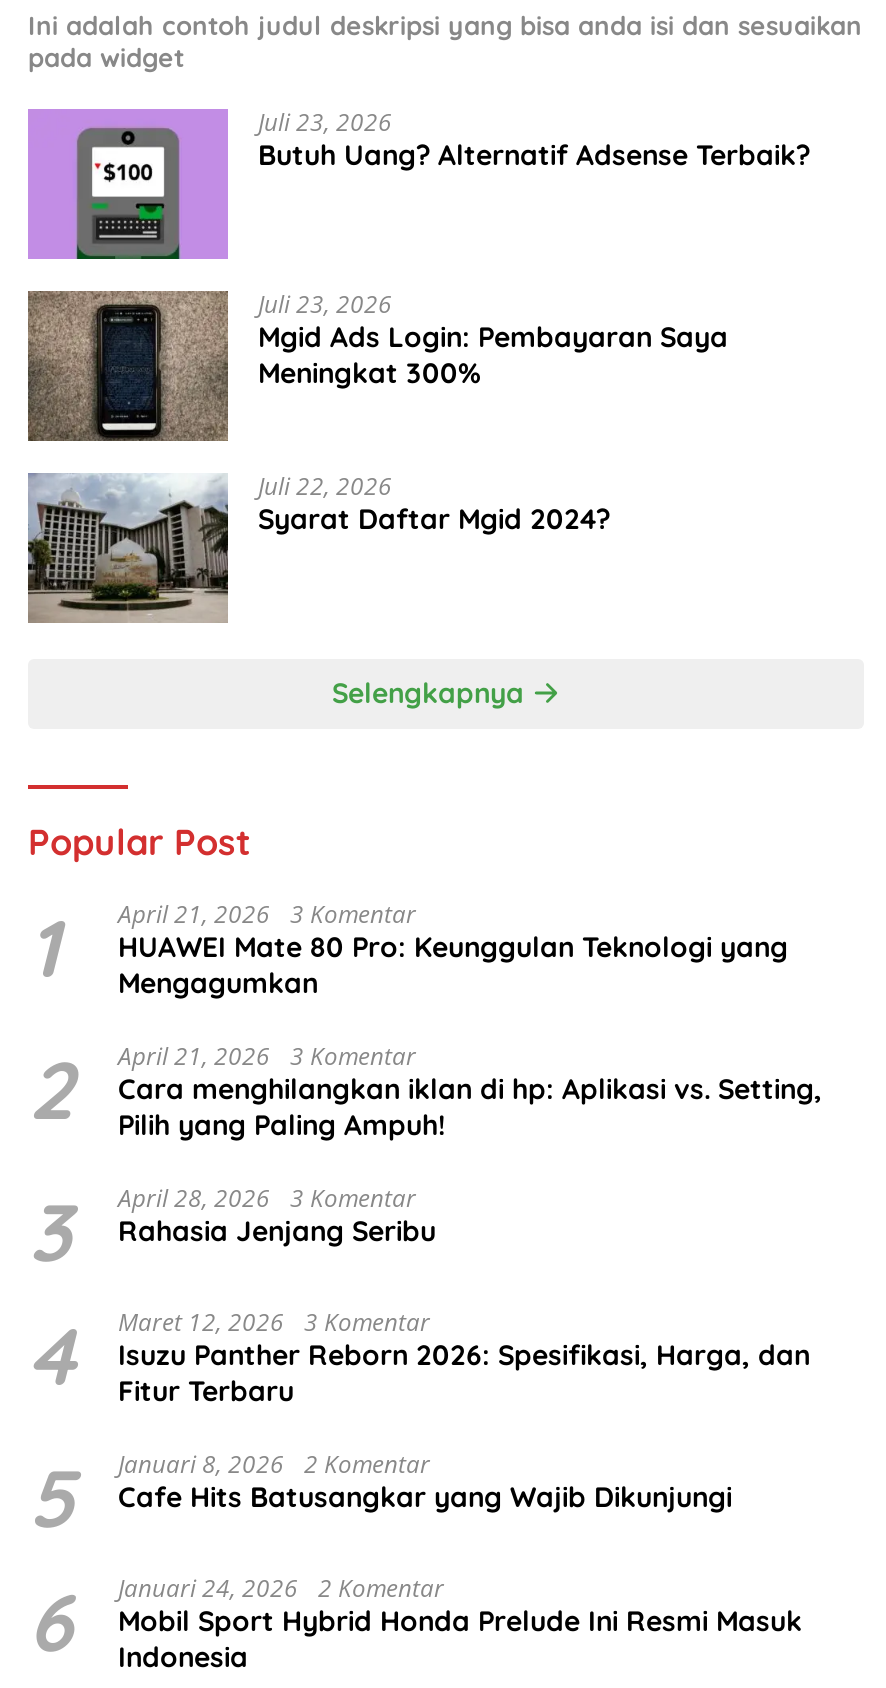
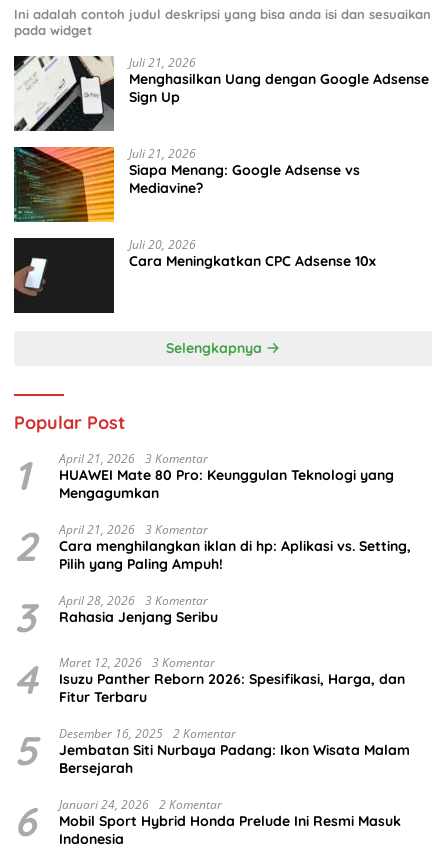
[28,105,810,261] [image] | Juli 23, 2026 | Butuh Uang? Alternatif Adsense Terbaik? -> [13,54,429,132] [image] | Juli 21, 2026 | Menghasilkan Uang dengan Google Adsense | Sign Up
[26,287,728,443] [image] | Juli 23, 2026 | Mgid Ads Login: Pembayaran Saya | Meningkat 300% -> [13,145,360,223] [image] | Juli 21, 2026 | Siapa Menang: Google Adsense vs | Mediavine?
[26,469,610,625] [image] | Juli 22, 2026 | Syarat Daftar Mgid 2024? -> [14,236,376,313] [image] | Juli 20, 2026 | Cara Meningkatkan CPC Adsense 10x
[118,1447,732,1515] Januari 8, 2026 2 Komentar | Cafe Hits Batusangkar yang Wajib Dikunjungi -> [59,725,410,777] Desember 16, 2025 2 Komentar | Jembatan Siti Nurbaya Padang: Ikon Wisata Malam | Bersejarah

